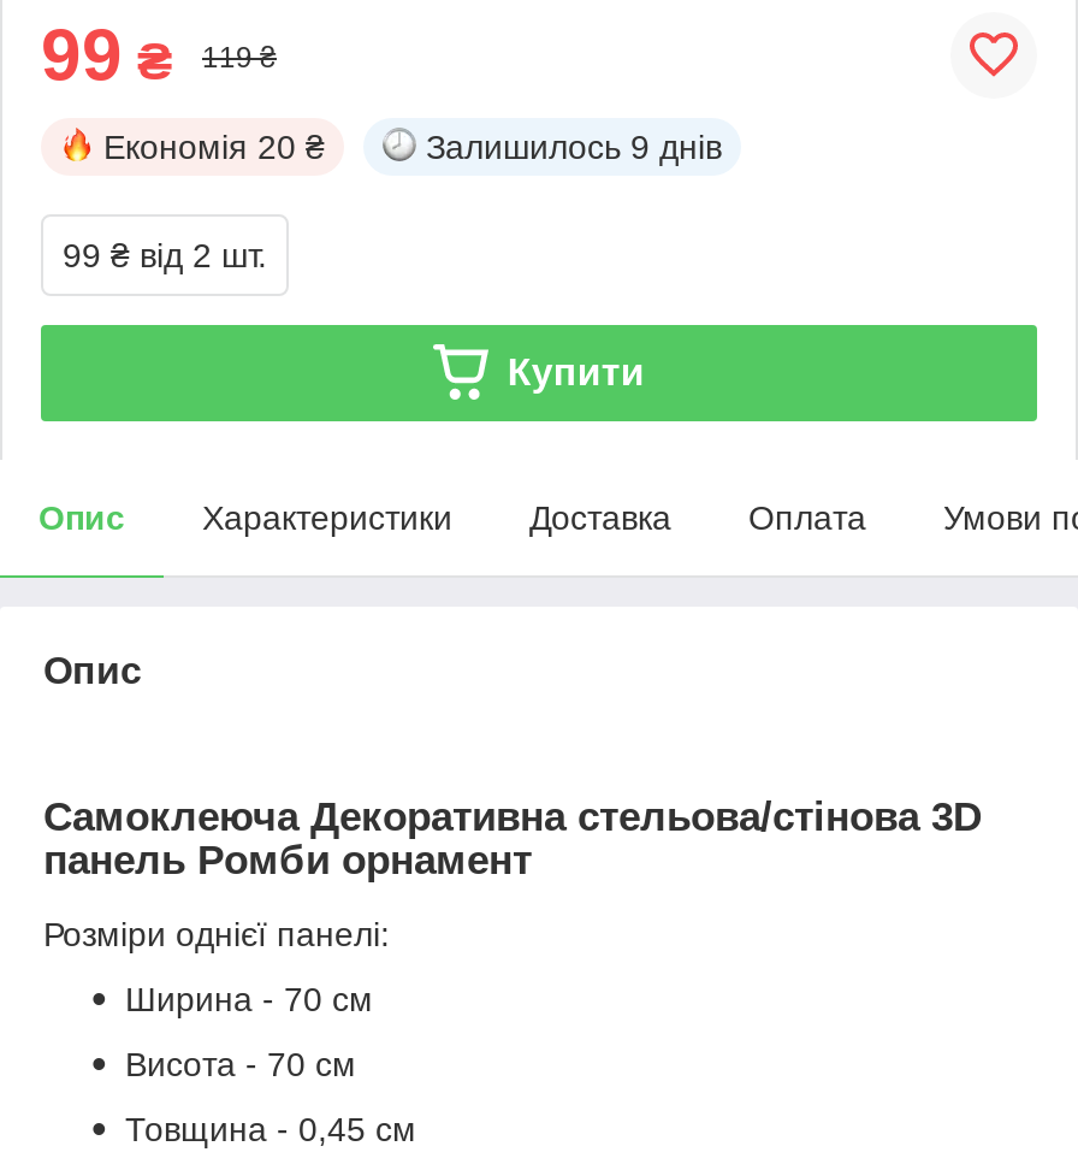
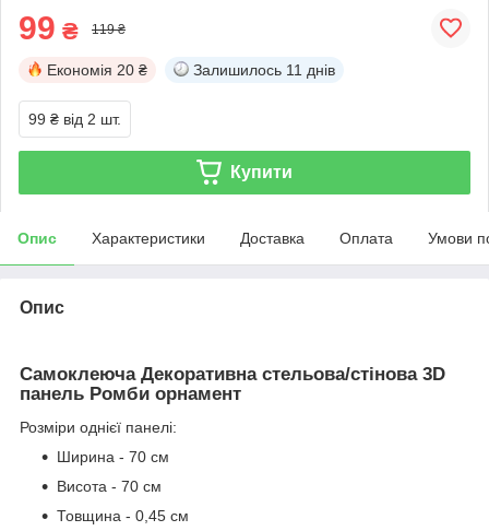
[426,127,722,166] Залишилось 9 днів -> [193,61,335,78] Залишилось 11 днів

